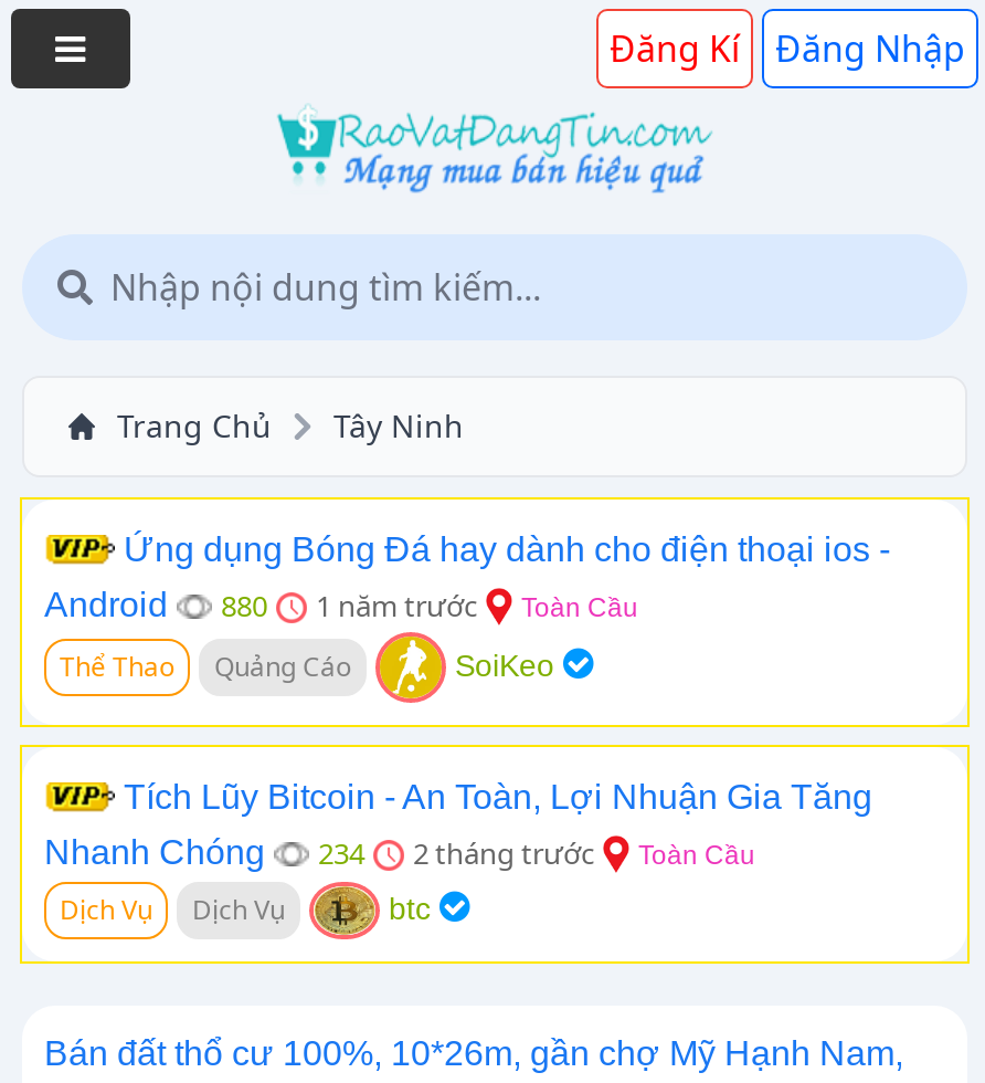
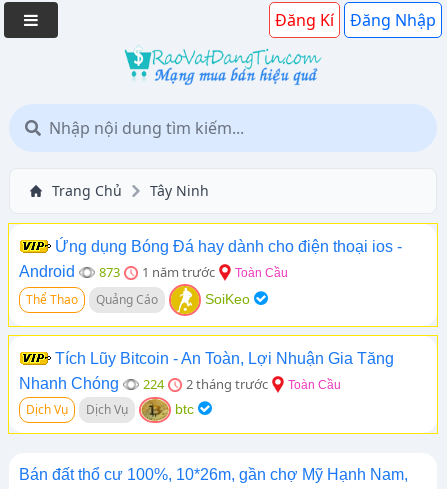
[44,585,638,625] Android 880 1 năm trước Toàn Cầu -> [19,263,288,281] Android 873 1 năm trước Toàn Cầu
[44,833,755,873] Nhanh Chóng 234 2 tháng trước Toàn Cầu -> [19,375,341,393] Nhanh Chóng 224 2 tháng trước Toàn Cầu

